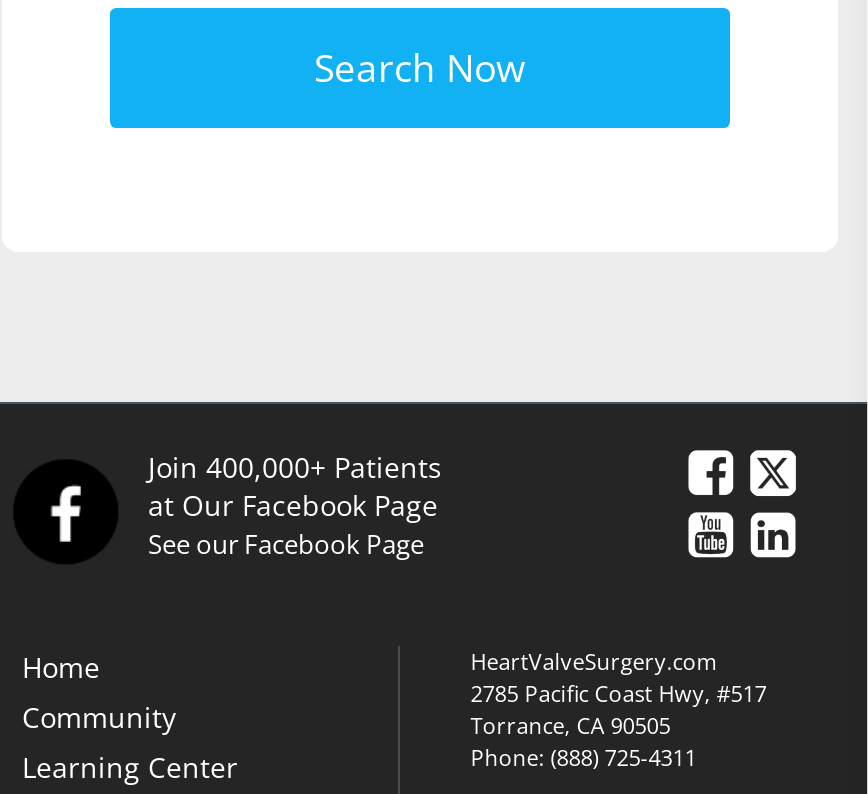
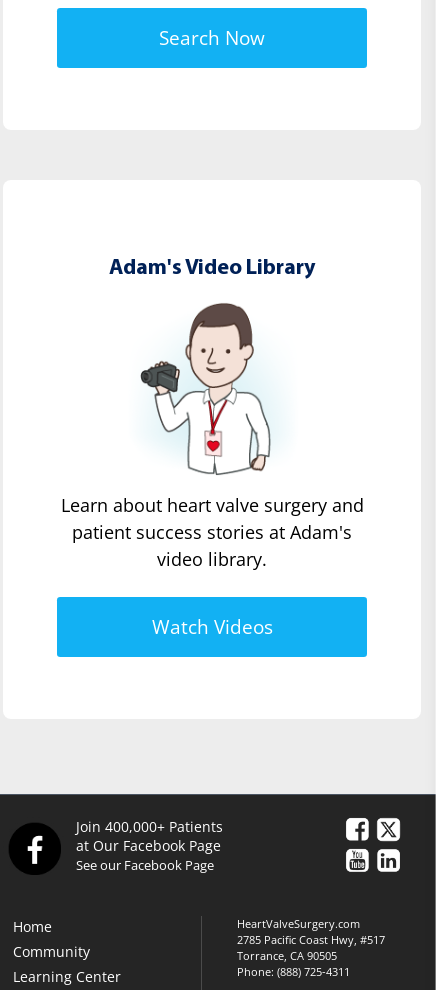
none -> [60,302,363,640] [image] | Learn about heart valve surgery and | patient success stories at Adam's | video library. | Watch Videos
none -> [108,257,315,280] Adam's Video Library

